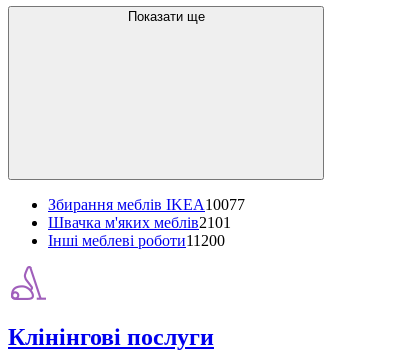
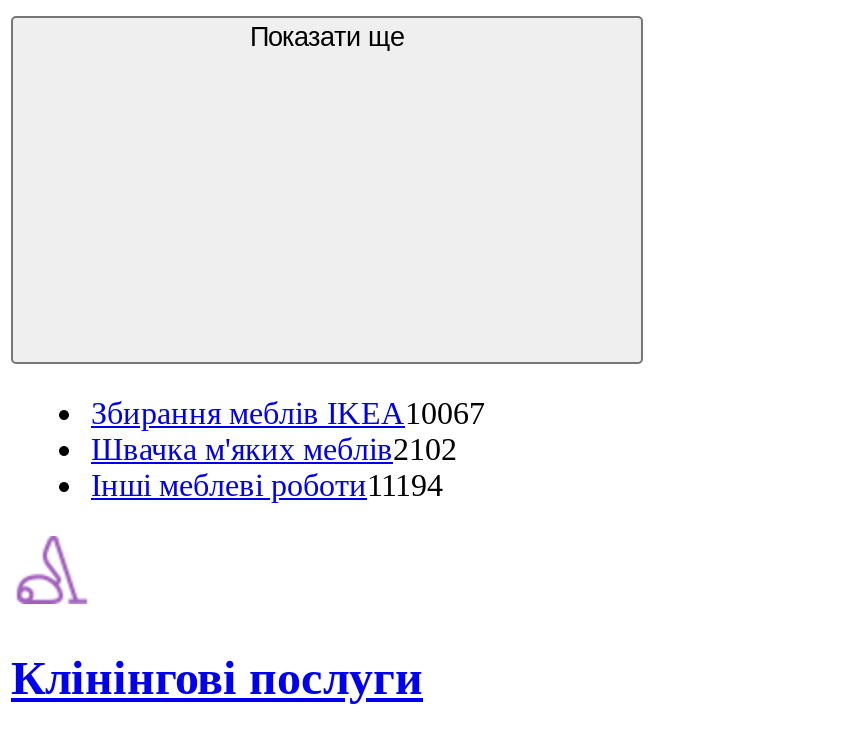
[48,196,245,213] Збирання меблів IKEA 10077 -> [91,396,485,430] Збирання меблів IKEA 10067
[48,214,231,231] Швачка м'яких меблів2101 -> [91,432,457,466] Швачка м'яких меблів2102
[48,232,225,249] Інші меблеві роботи11200 -> [91,468,443,502] Інші меблеві роботи11194

